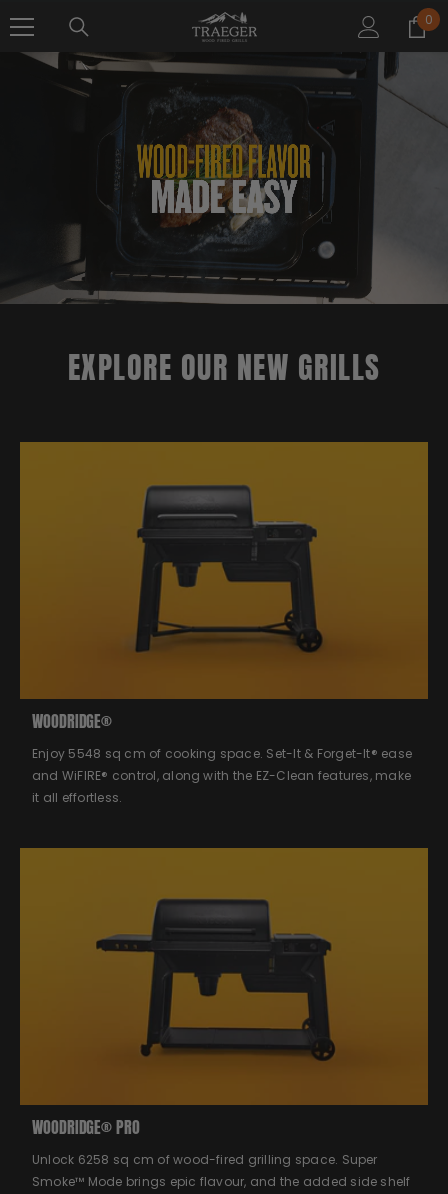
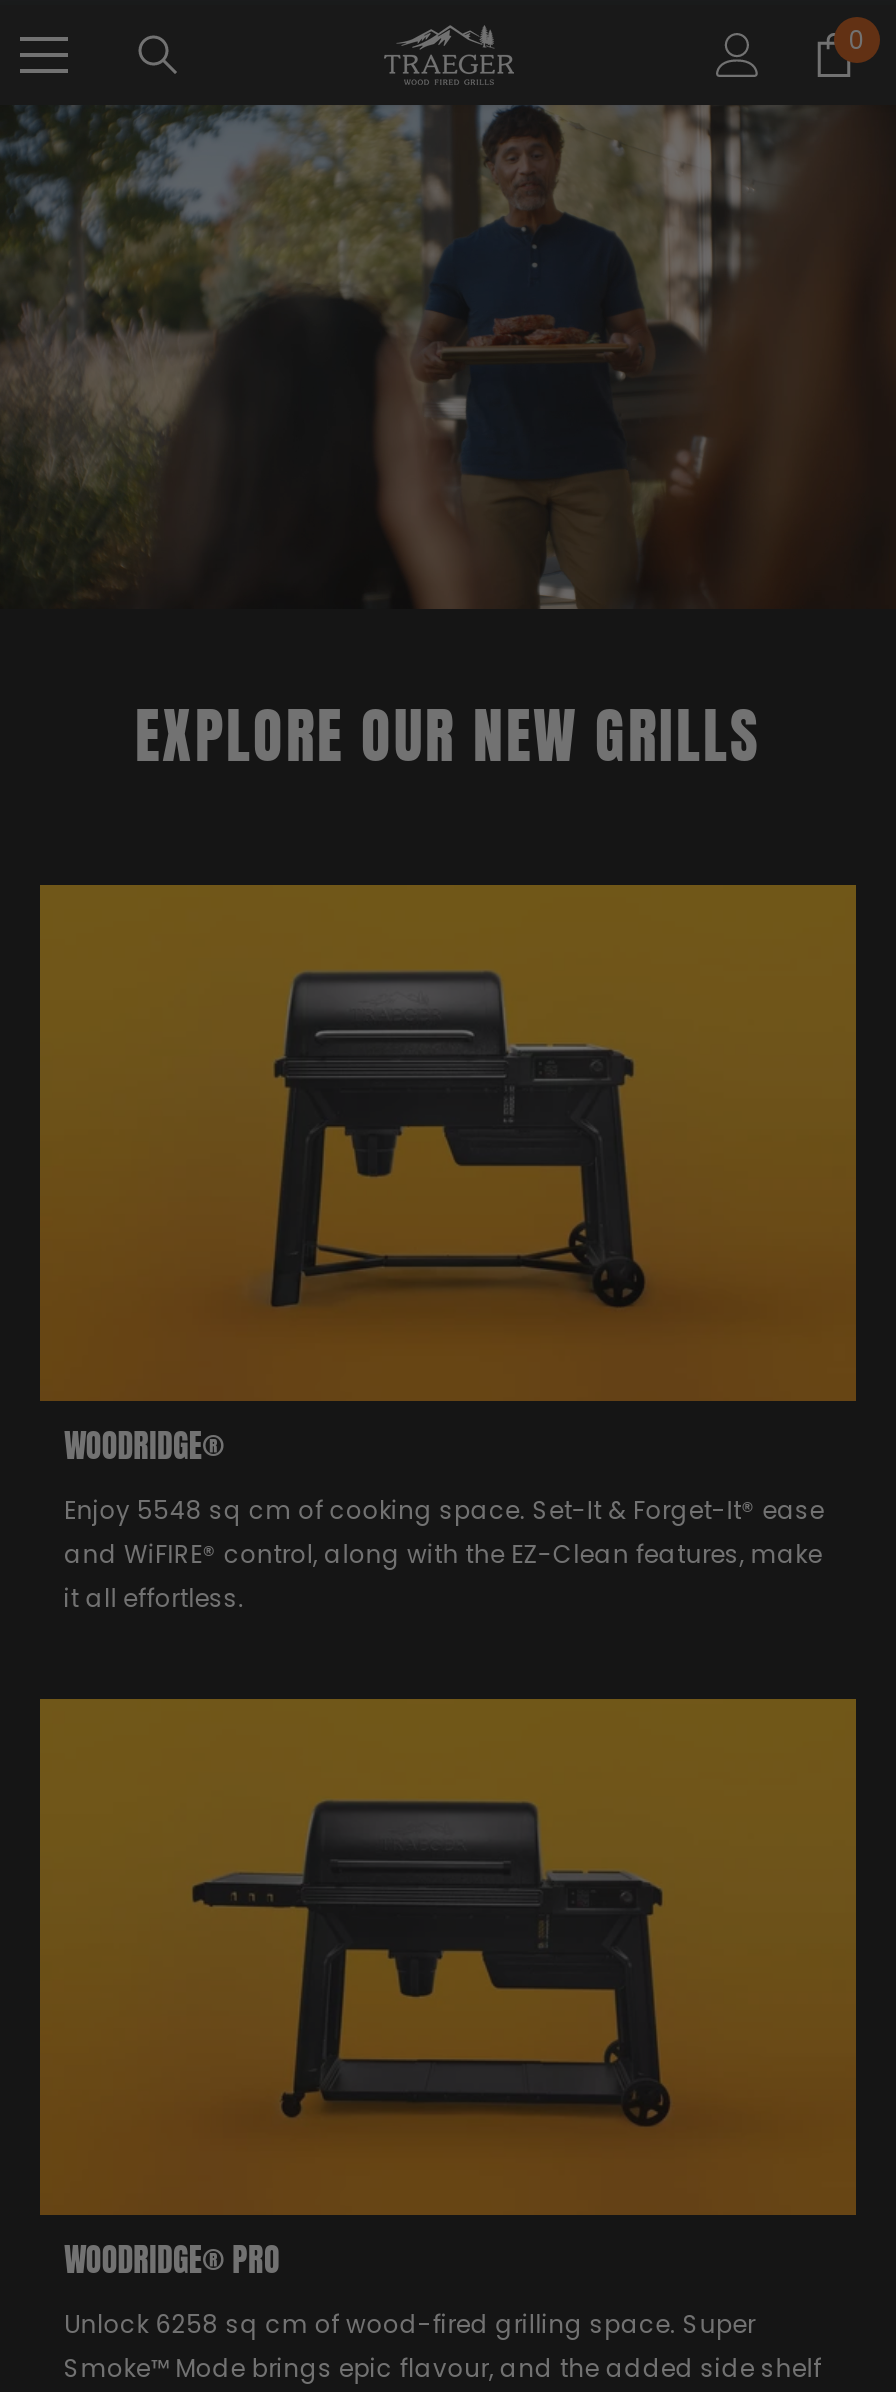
[3,51,445,305] [image] -> [6,103,890,609] [image]

